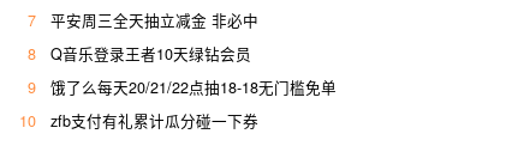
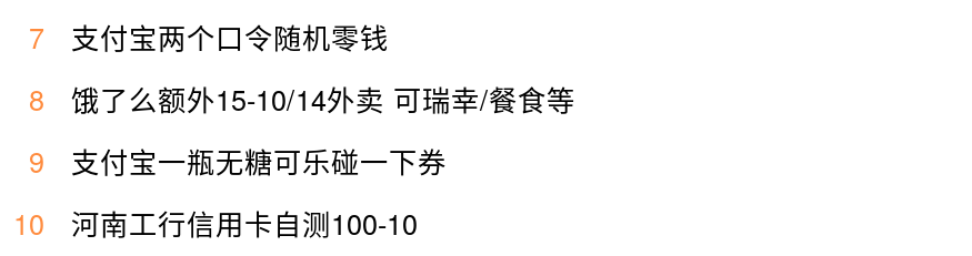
[50,10,258,31] 平安周三全天抽立减金 非必中 -> [71,18,389,58] 支付宝两个口令随机零钱
[50,43,251,65] Q音乐登录王者10天绿钻会员 -> [71,80,575,120] 饿了么额外15-10/14外卖 可瑞幸/餐食等
[50,77,337,98] 饿了么每天20/21/22点抽18-18无门槛免单 -> [71,142,447,182] 支付宝一瓶无糖可乐碰一下券
[50,110,258,132] zfb支付有礼累计瓜分碰一下券 -> [71,204,418,244] 河南工行信用卡自测100-10

